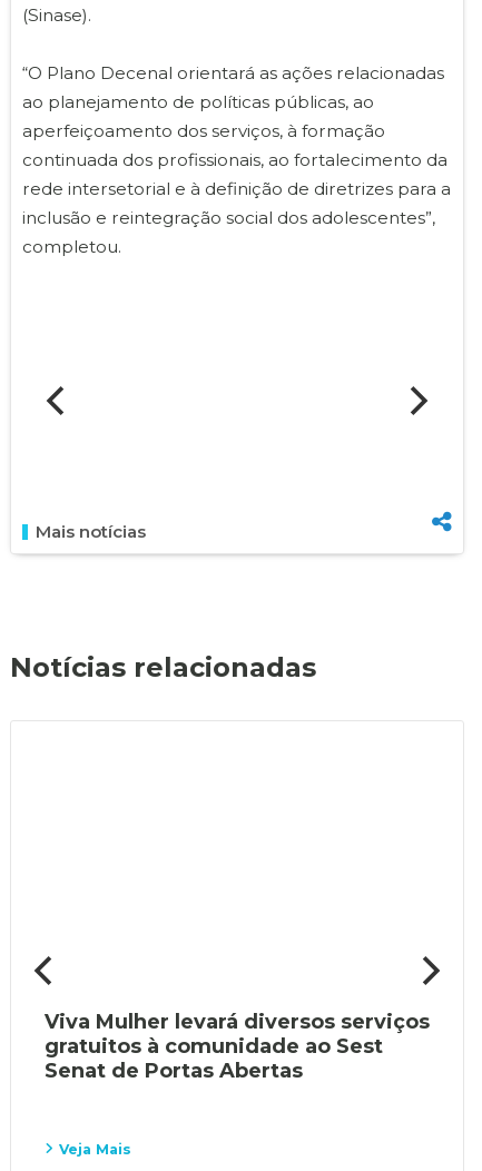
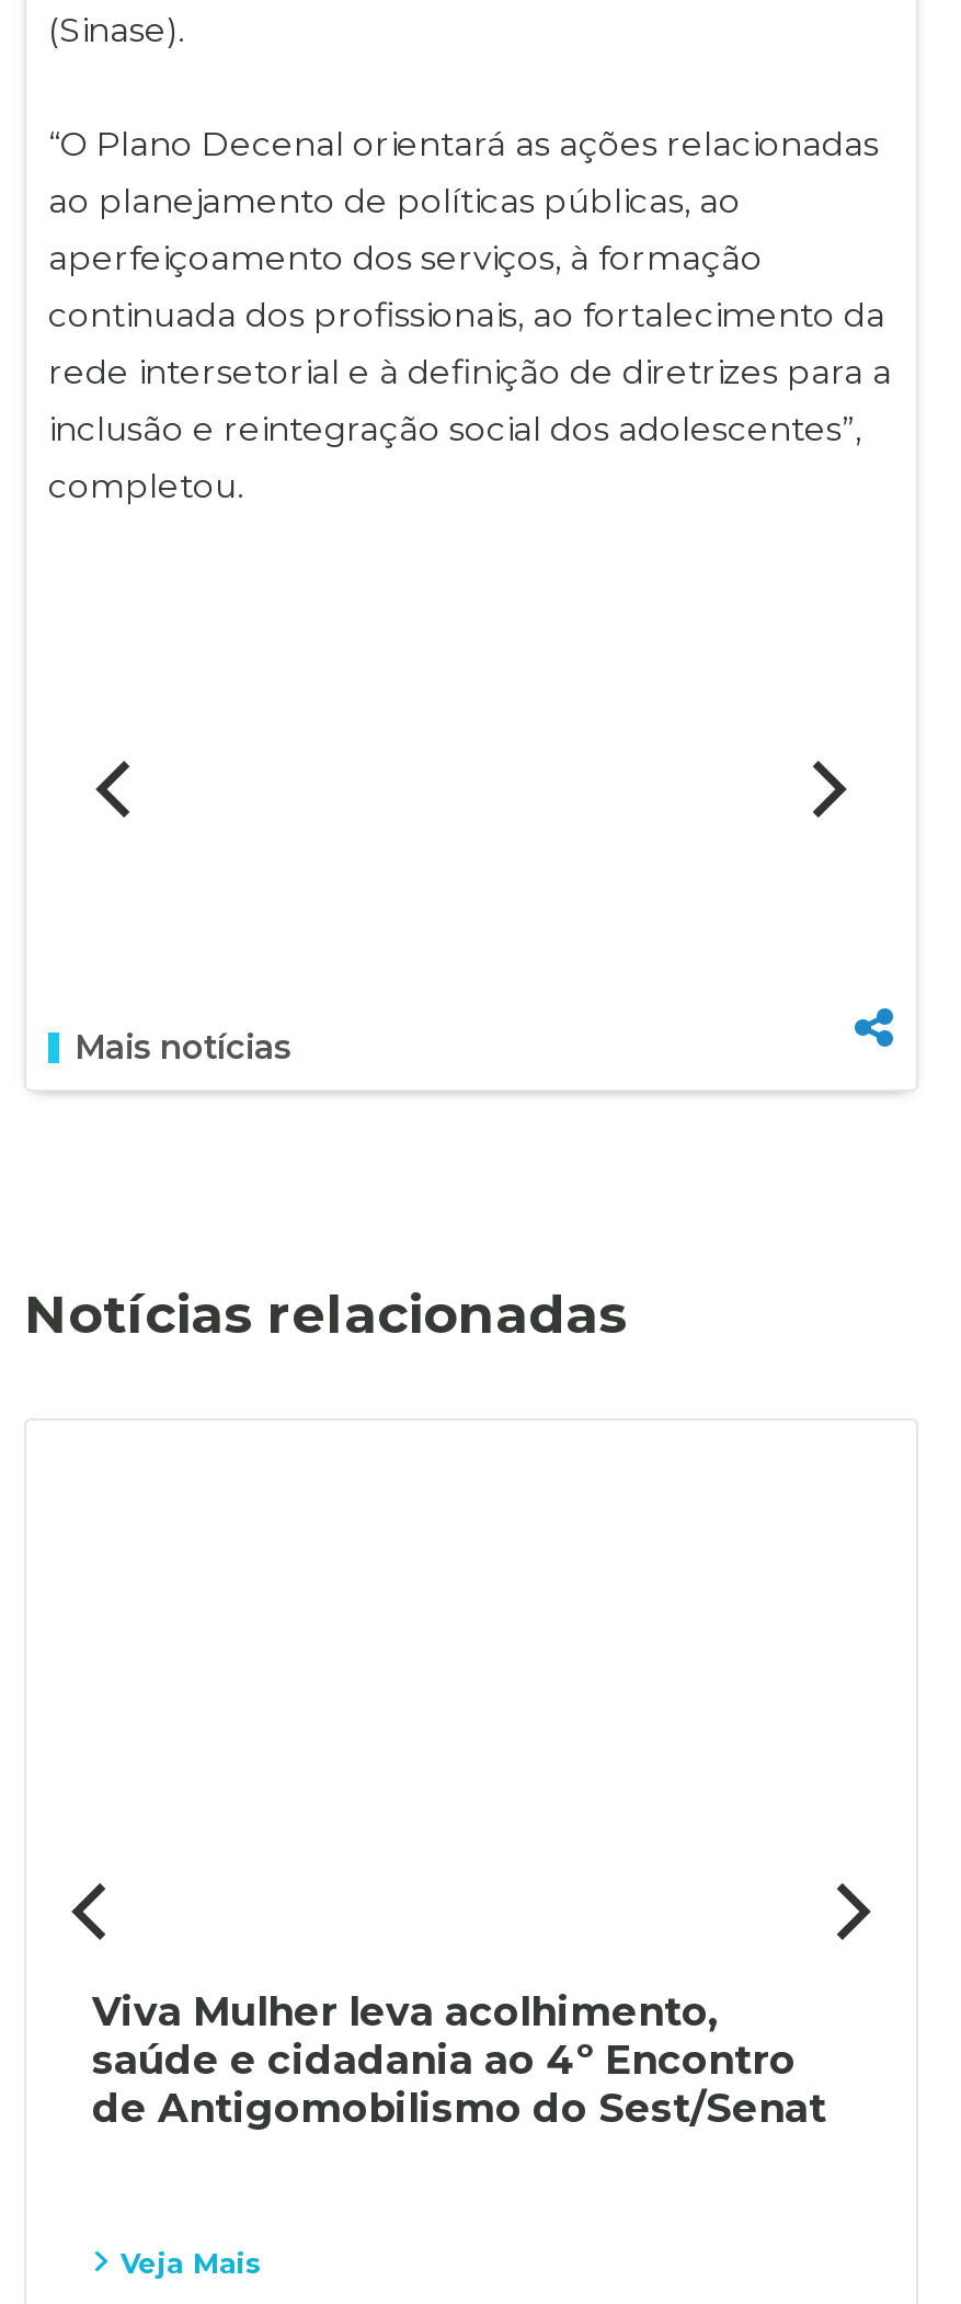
[45,1009,430,1083] Viva Mulher levará diversos serviços | gratuitos à comunidade ao Sest | Senat de Portas Abertas -> [92,1987,826,2132] Viva Mulher leva acolhimento, | saúde e cidadania ao 4º Encontro | de Antigomobilismo do Sest/Senat

